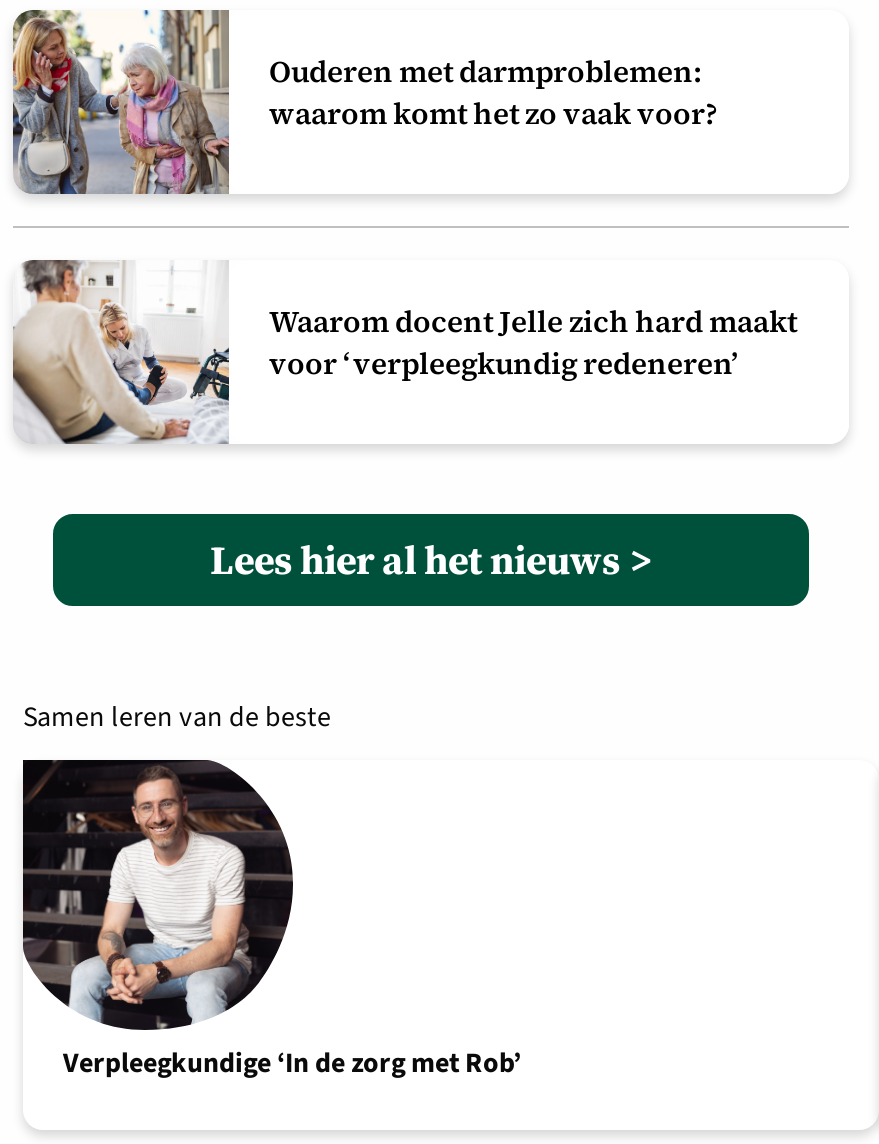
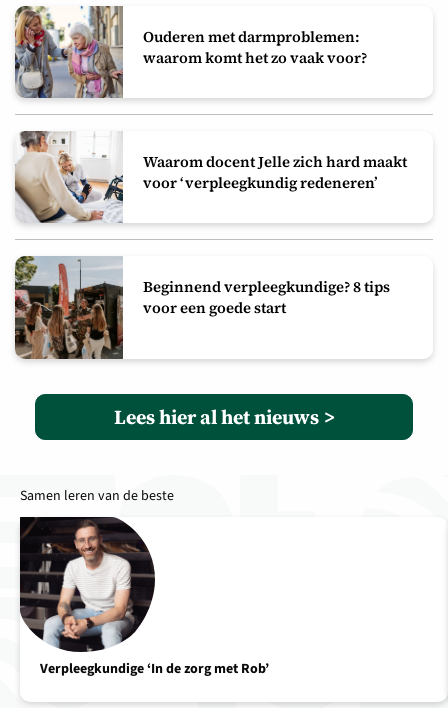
none -> [14,255,390,360] [image] | Beginnend verpleegkundige? 8 tips | voor een goede start

